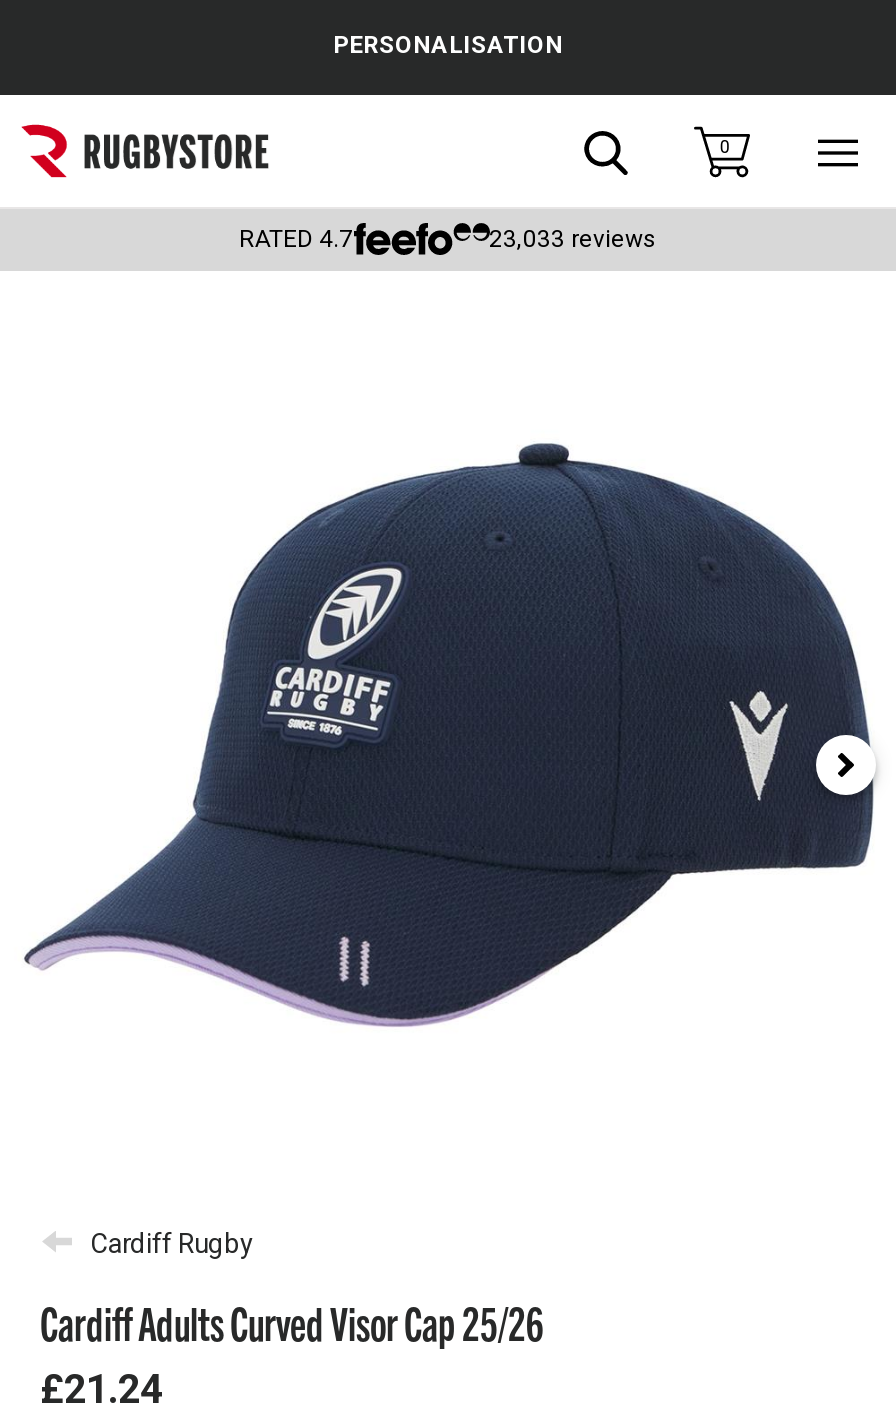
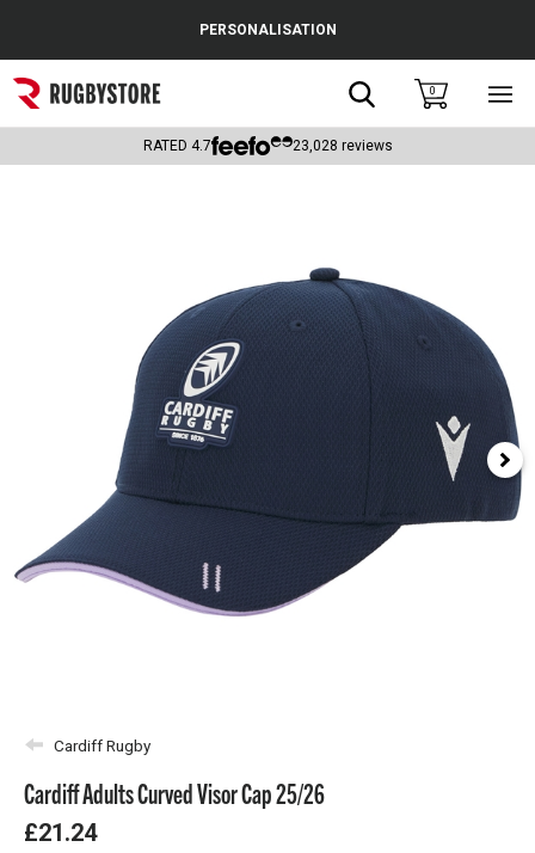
[489,225,657,253] 23,033 reviews -> [292,137,392,154] 23,028 reviews

